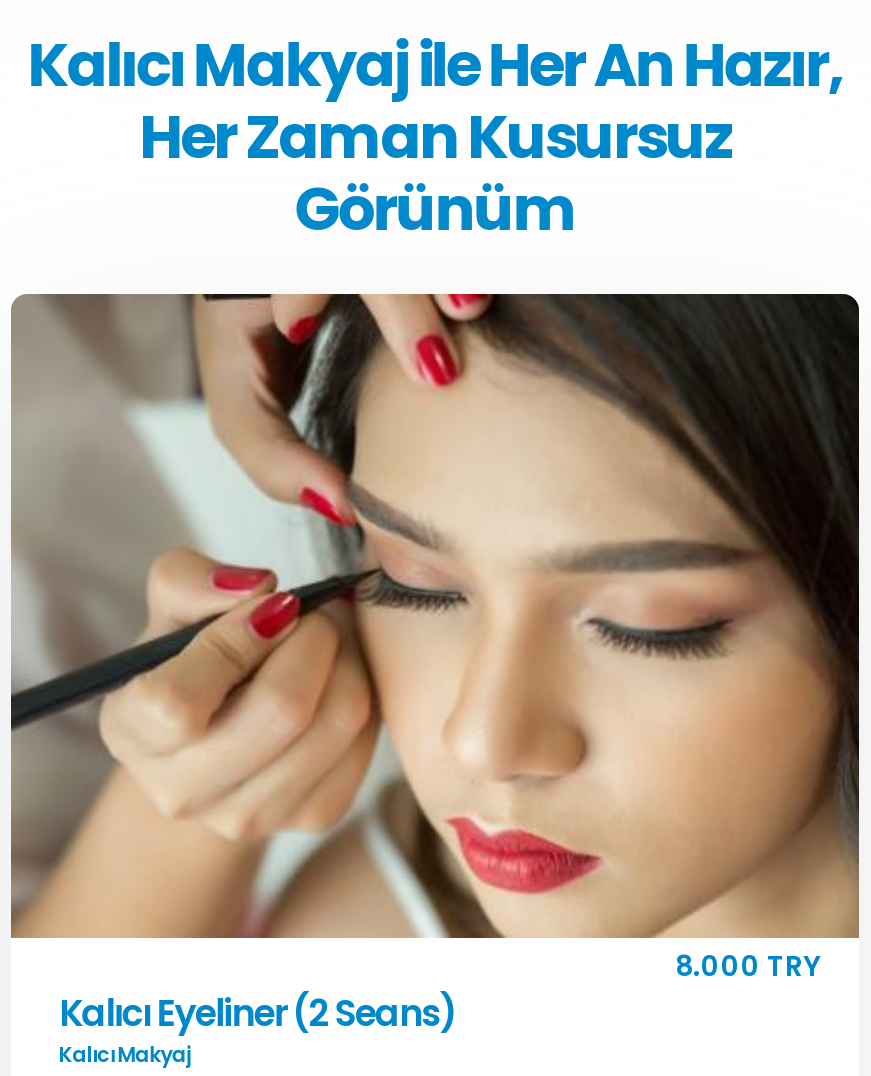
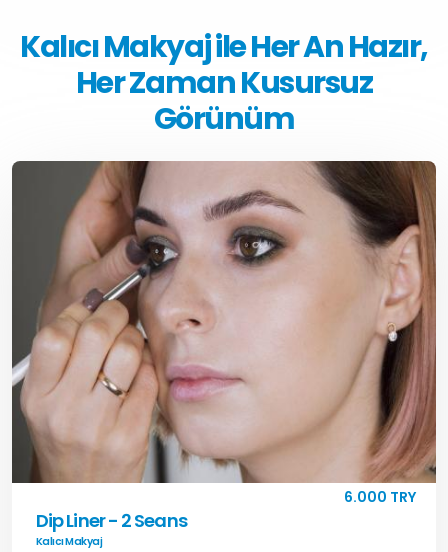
[9,292,861,1039] [image] | 8.000 TRY | Kalıcı Eyeliner (2 Seans) -> [12,160,437,533] [image] | 6.000 TRY | Dip Liner - 2 Seans

